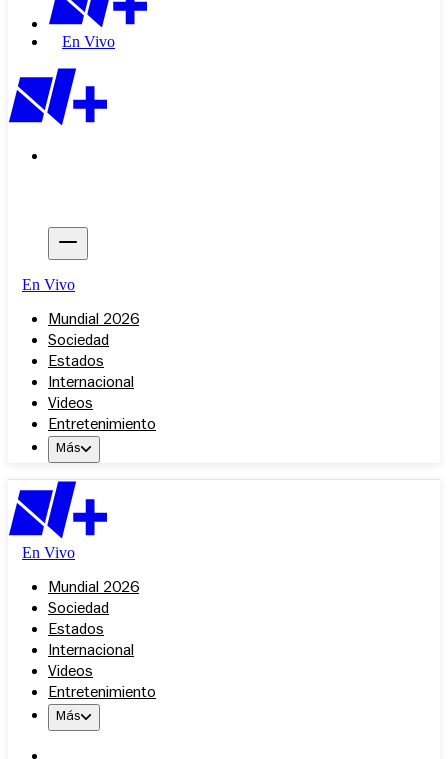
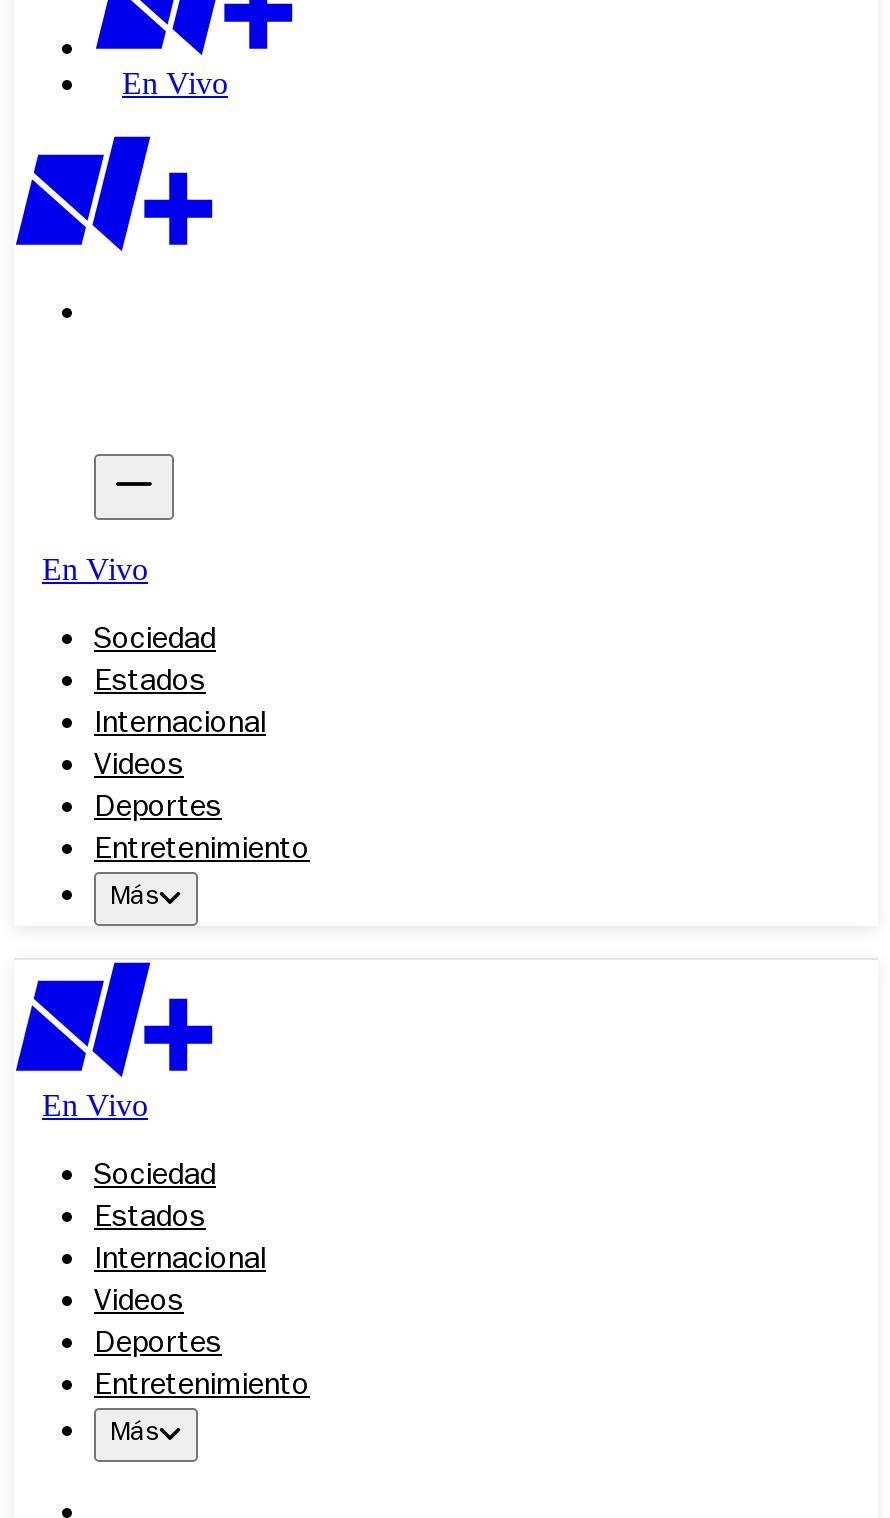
[48,313,139,329] Mundial 2026 -> none
moved [48,334,134,413] -> [94,626,266,784]: Sociedad | Estados | Internacional | Videos
none -> [94,794,222,826] Deportes
[48,581,139,597] Mundial 2026 -> none
moved [48,602,134,681] -> [94,1162,266,1320]: Sociedad | Estados | Internacional | Videos
none -> [94,1330,222,1362] Deportes

